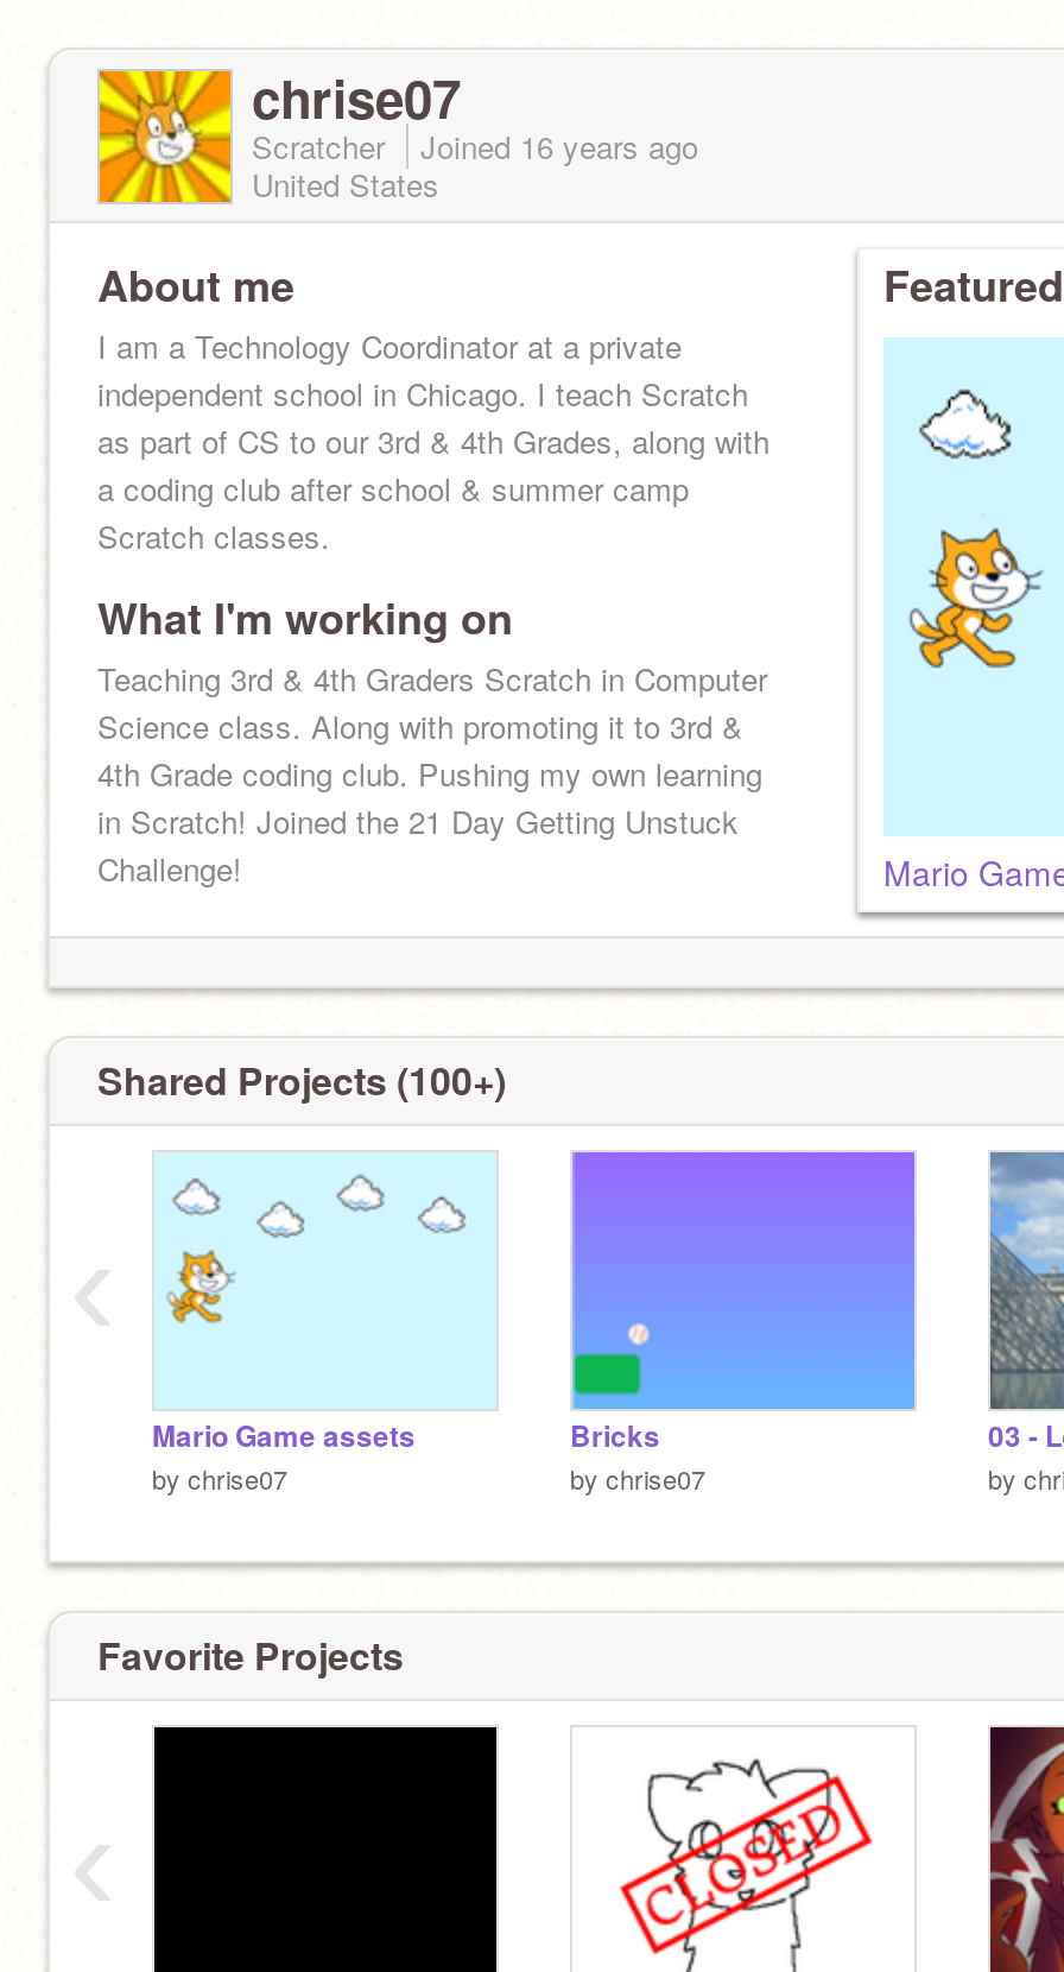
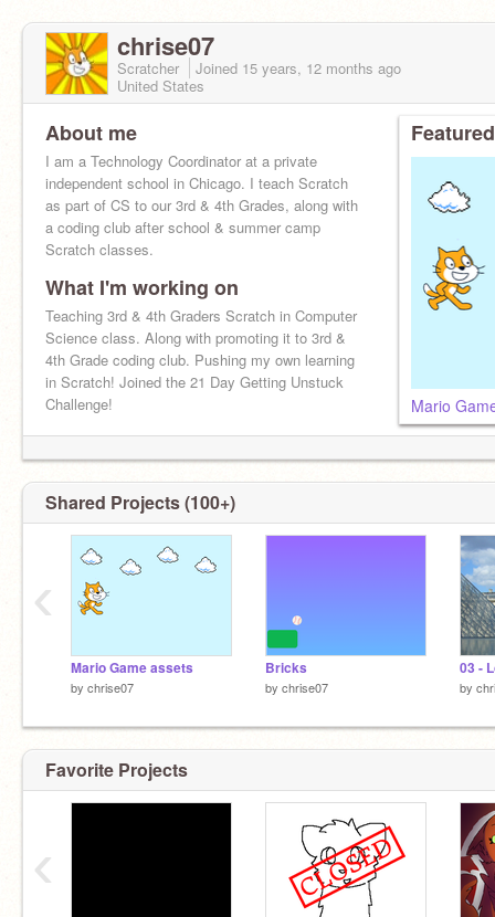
[252,124,698,169] Scratcher Joined 16 years ago -> [117,57,401,78] Scratcher Joined 15 years, 12 months ago

